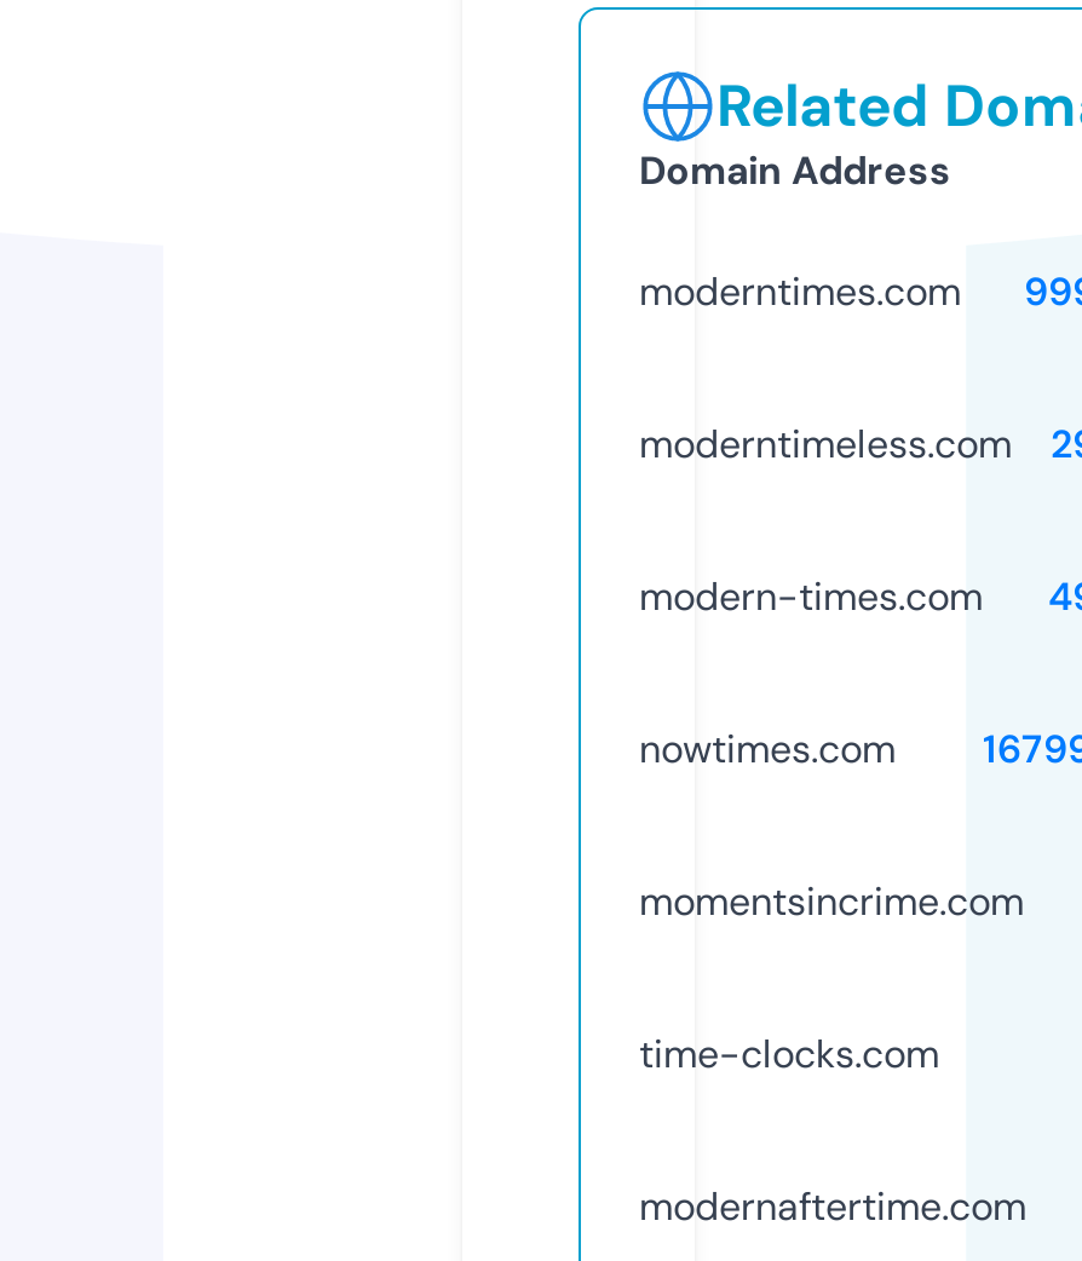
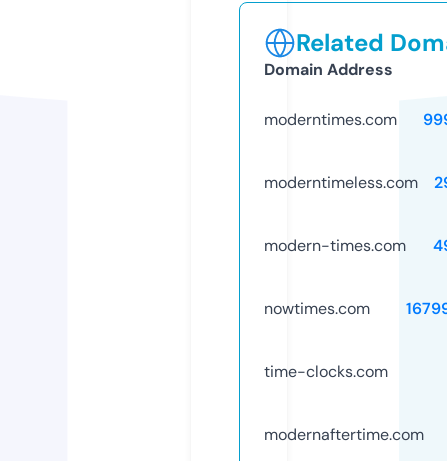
[639,876,1024,927] momentsincrime.com -> none

